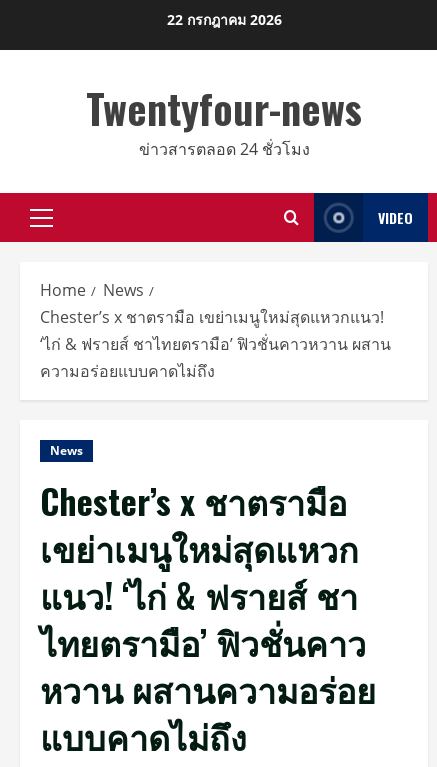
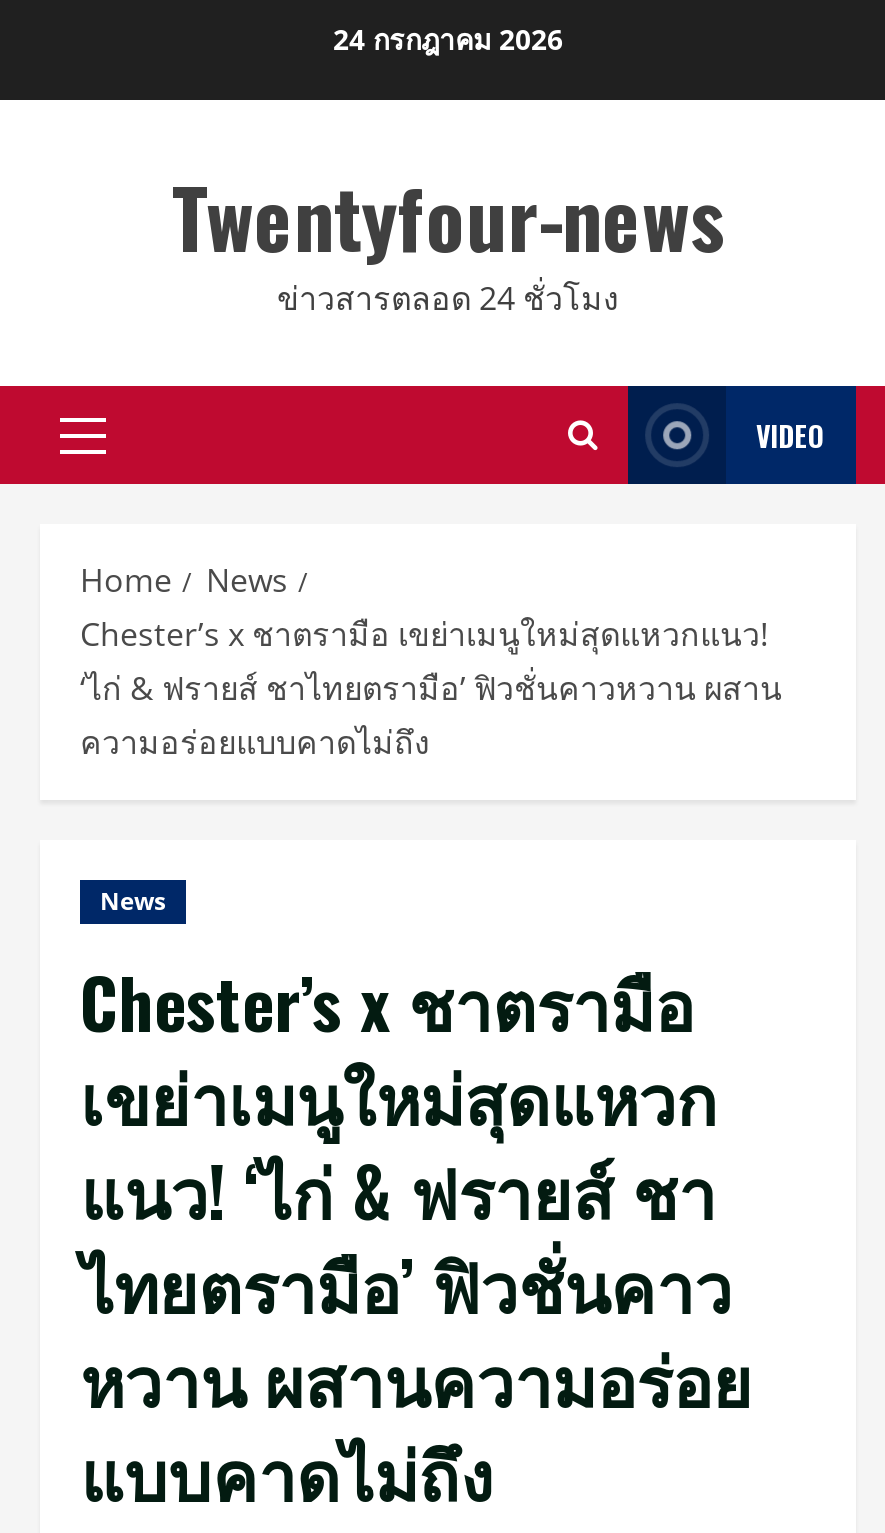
[166,10,281,29] 22 กรกฎาคม 2026 -> [333,20,563,58] 24 กรกฎาคม 2026

